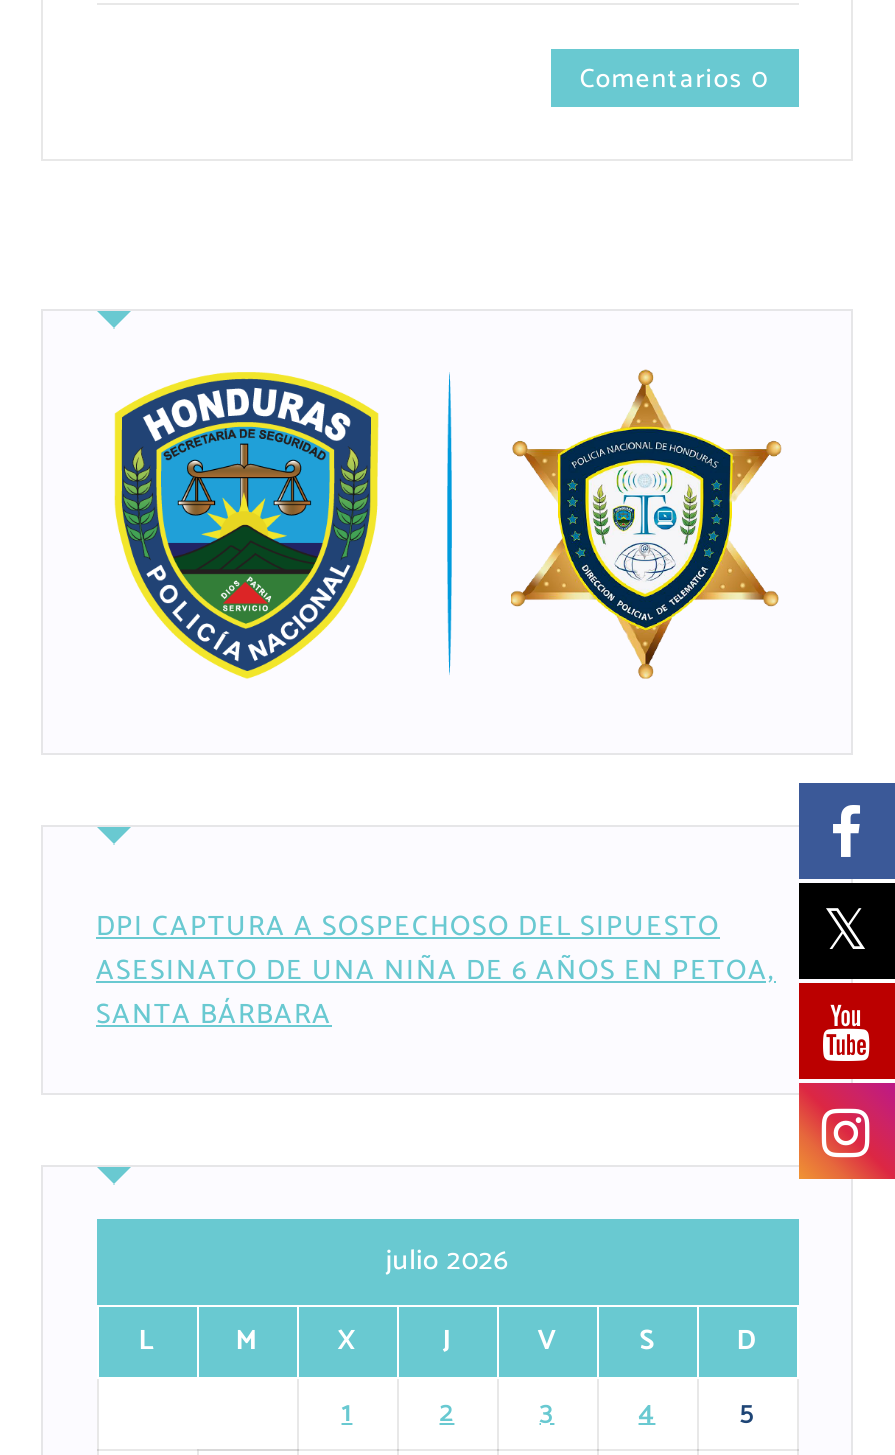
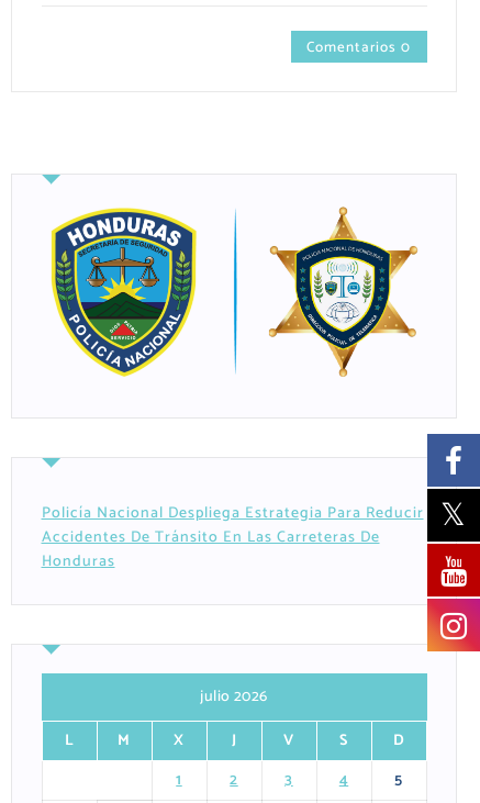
[96,905,776,1039] DPI CAPTURA A SOSPECHOSO DEL SIPUESTO | ASESINATO DE UNA NIÑA DE 6 AÑOS EN PETOA, | SANTA BÁRBARA -> [41,501,423,575] Policía Nacional Despliega Estrategia Para Reducir | Accidentes De Tránsito En Las Carreteras De | Honduras

